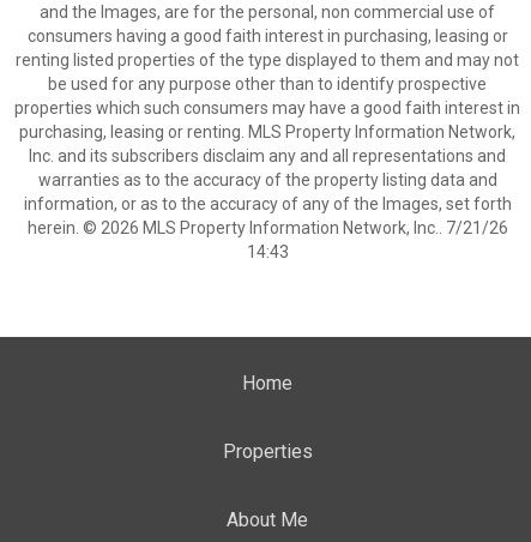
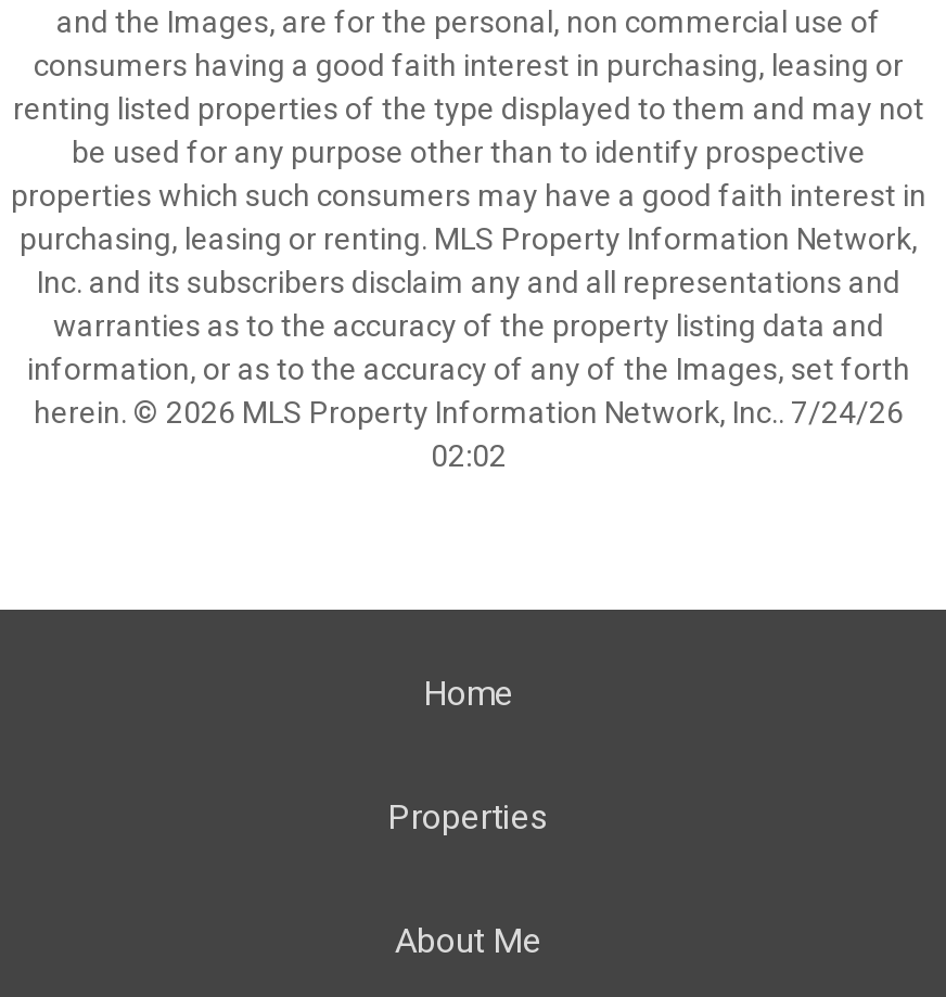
[27,218,508,237] herein. © 2026 MLS Property Information Network, Inc.. 7/21/26 -> [34,395,904,430] herein. © 2026 MLS Property Information Network, Inc.. 7/24/26
[246,242,288,261] 14:43 -> [431,438,507,473] 02:02

